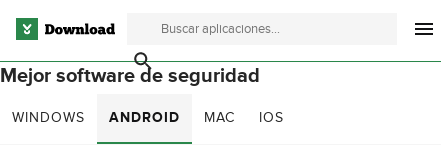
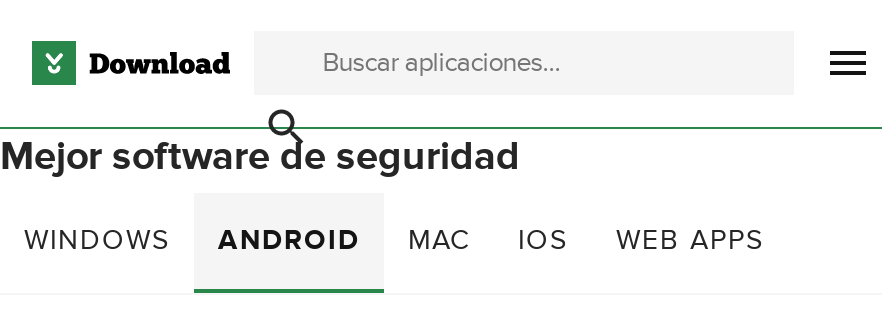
none -> [616,223,764,257] WEB APPS

